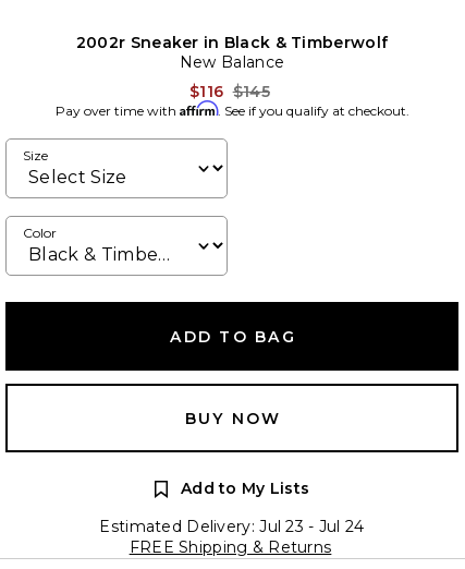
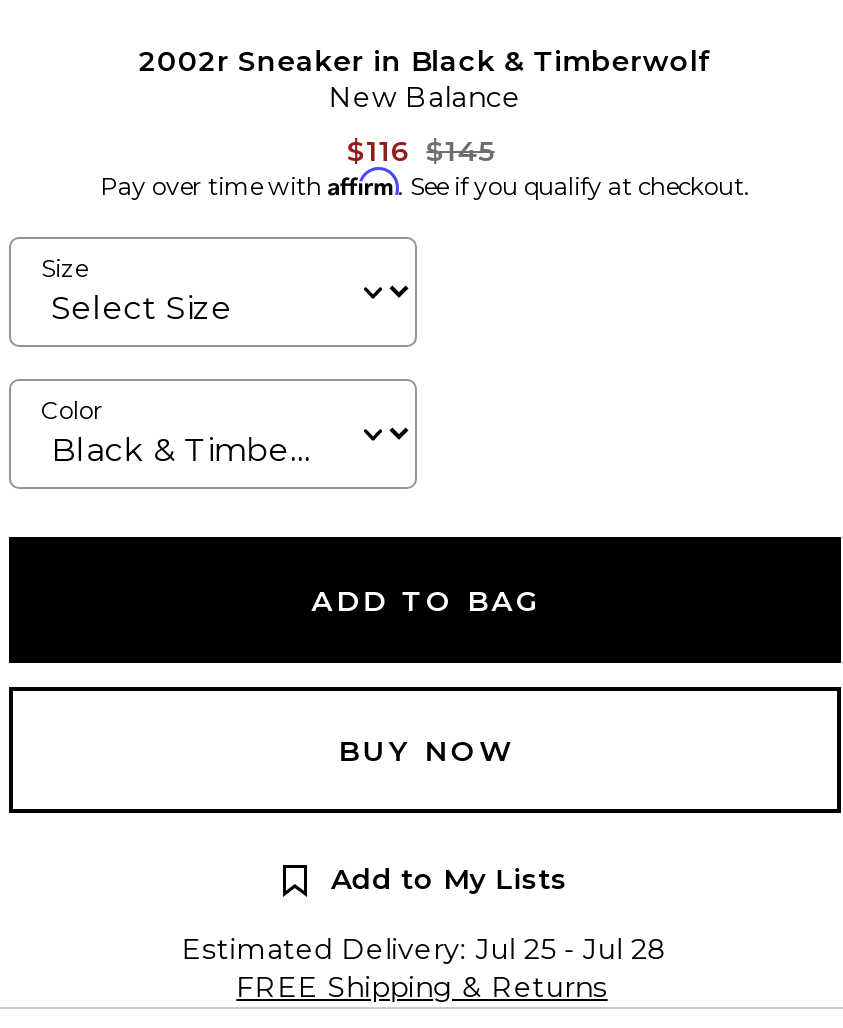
[100,516,364,536] Estimated Delivery: Jul 23 - Jul 24 -> [182,931,668,967] Estimated Delivery: Jul 25 - Jul 28

